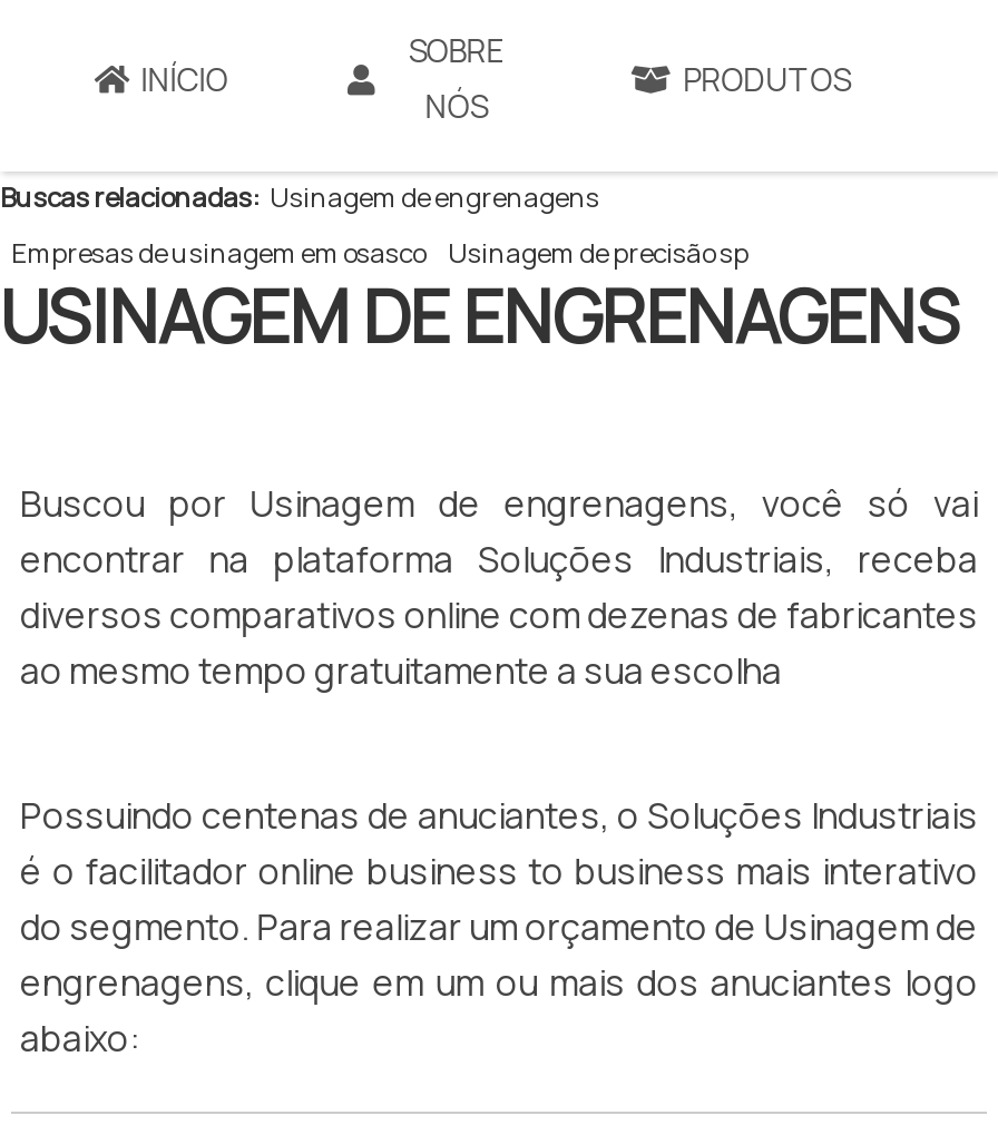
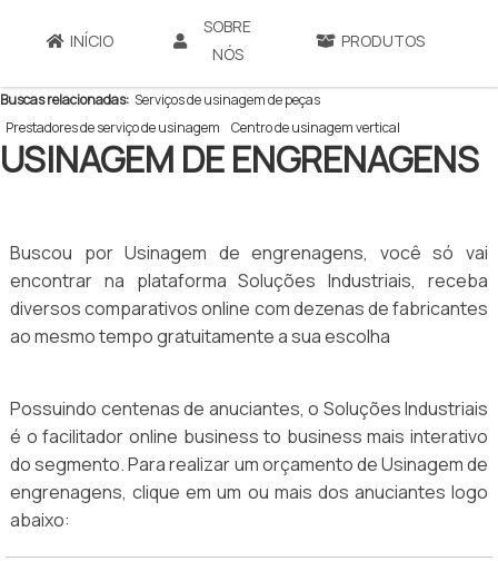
[0,178,599,216] Buscas relacionadas: Usinagem de engrenagens -> [0,90,320,109] Buscas relacionadas: Serviços de usinagem de peças
[11,234,749,272] Empresas de usinagem em osasco Usinagem de precisão sp -> [6,118,400,137] Prestadores de serviço de usinagem Centro de usinagem vertical

